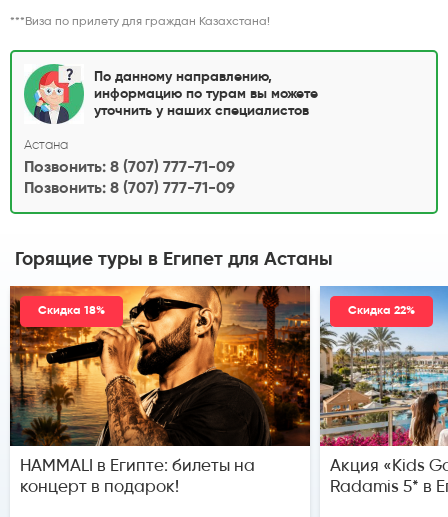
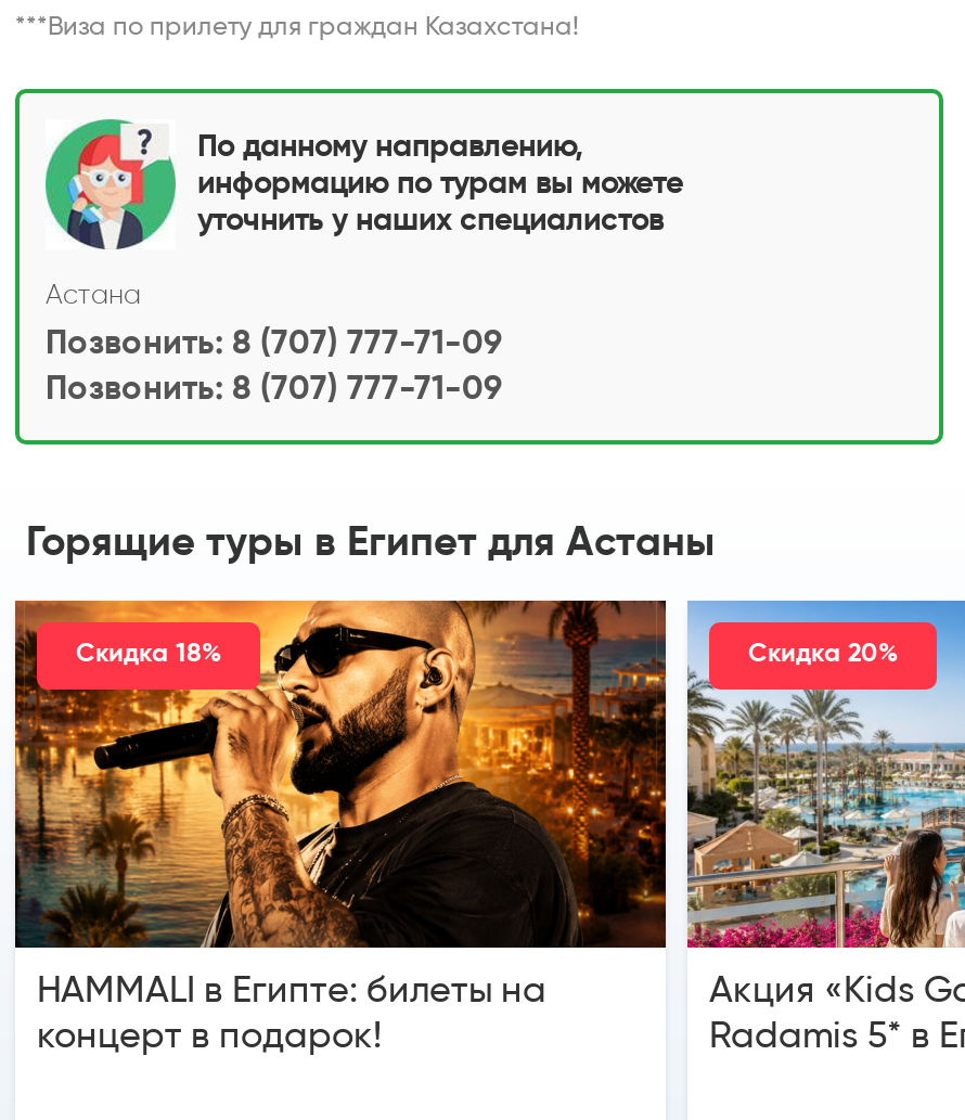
[348,305,415,317] Скидка 22% -> [748,642,898,668] Скидка 20%

